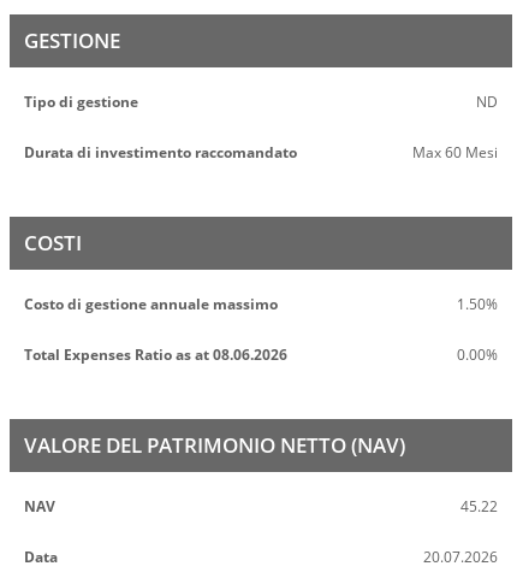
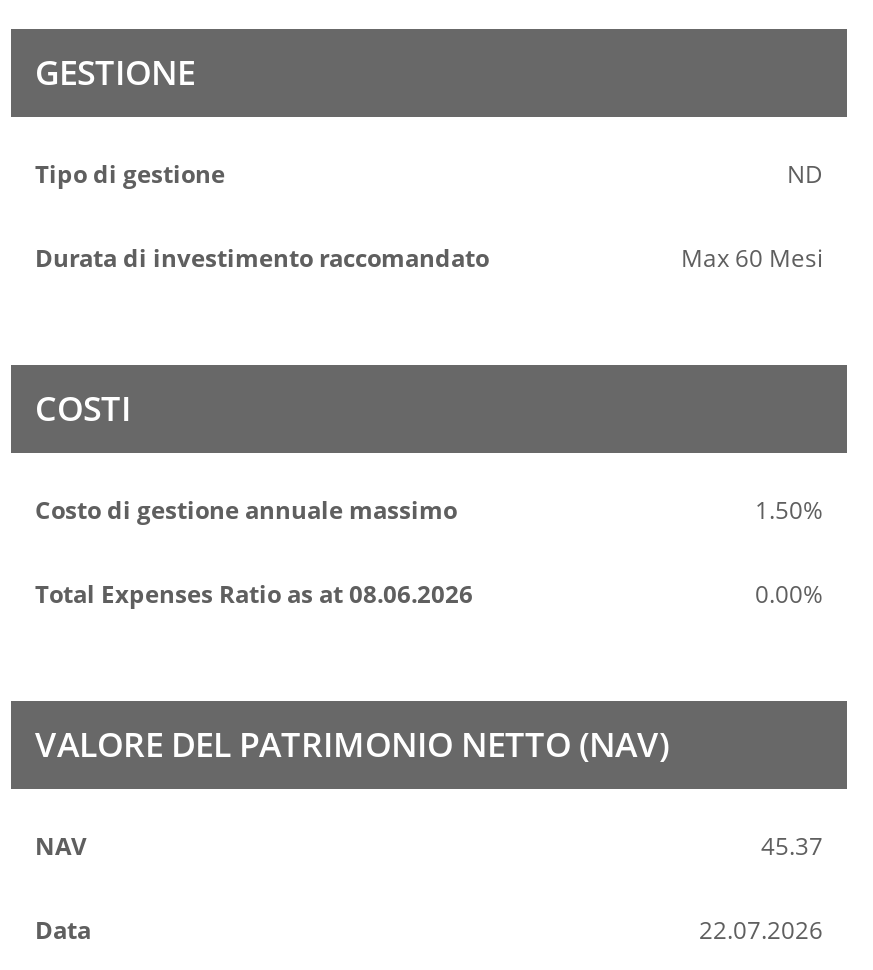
[460,496,498,517] 45.22 -> [761,829,823,863] 45.37
[423,547,498,567] 20.07.2026 -> [699,913,823,947] 22.07.2026

